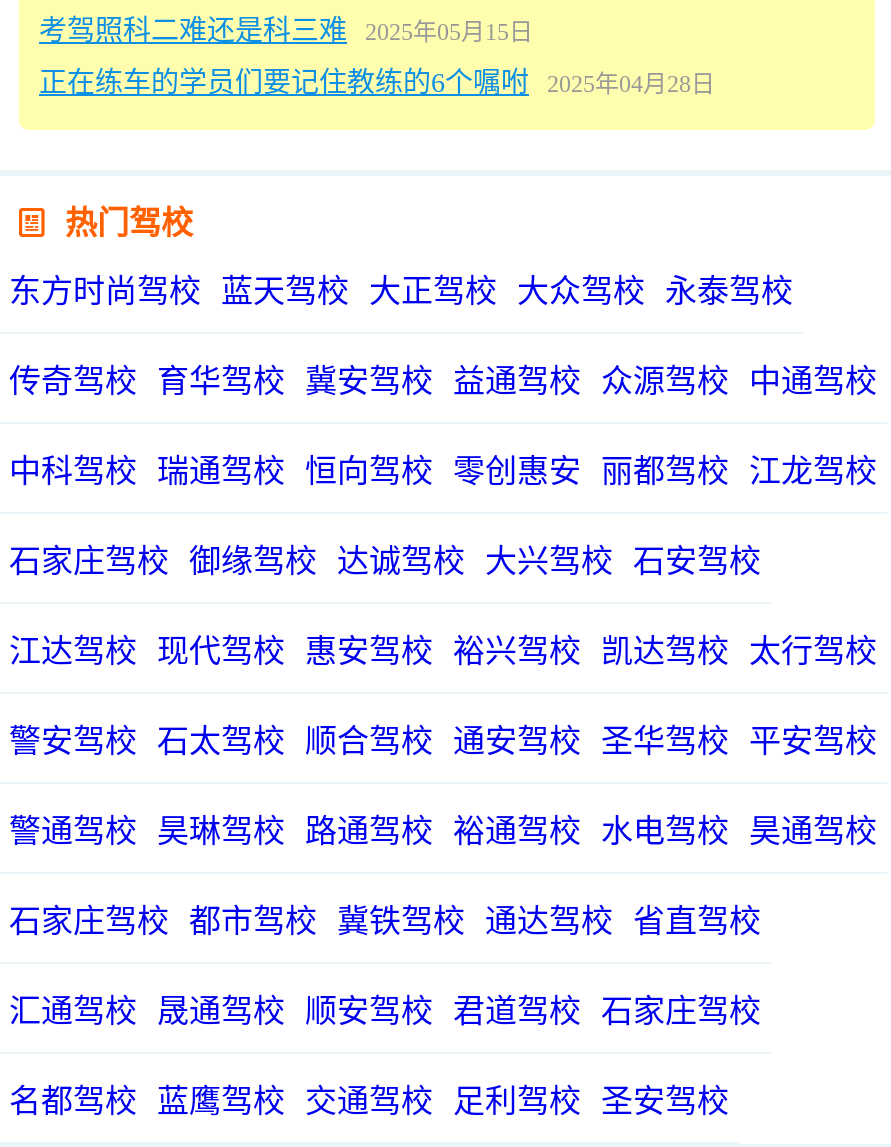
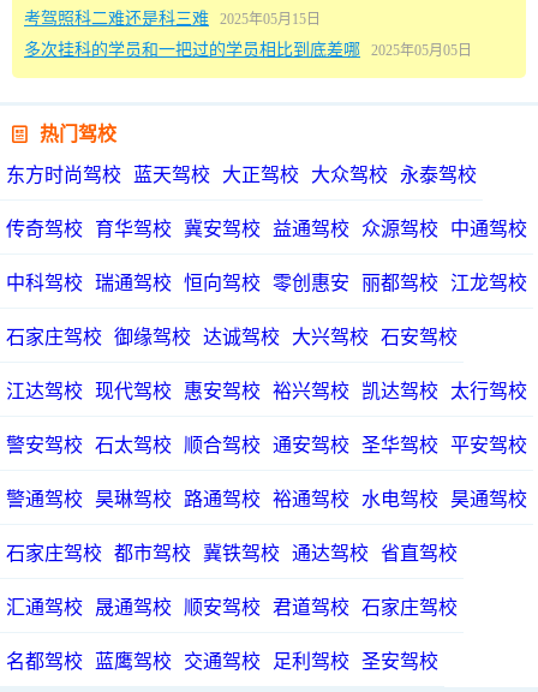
[39,68,715,98] 正在练车的学员们要记住教练的6个嘱咐 | 2025年04月28日 -> [24,41,472,59] 多次挂科的学员和一把过的学员相比到底差哪 | 2025年05月05日

